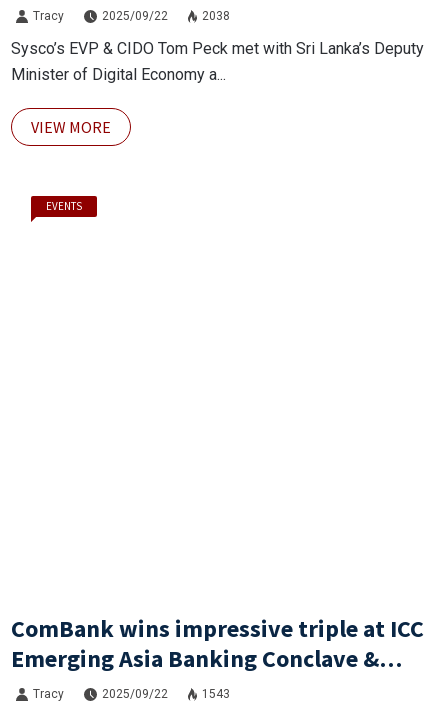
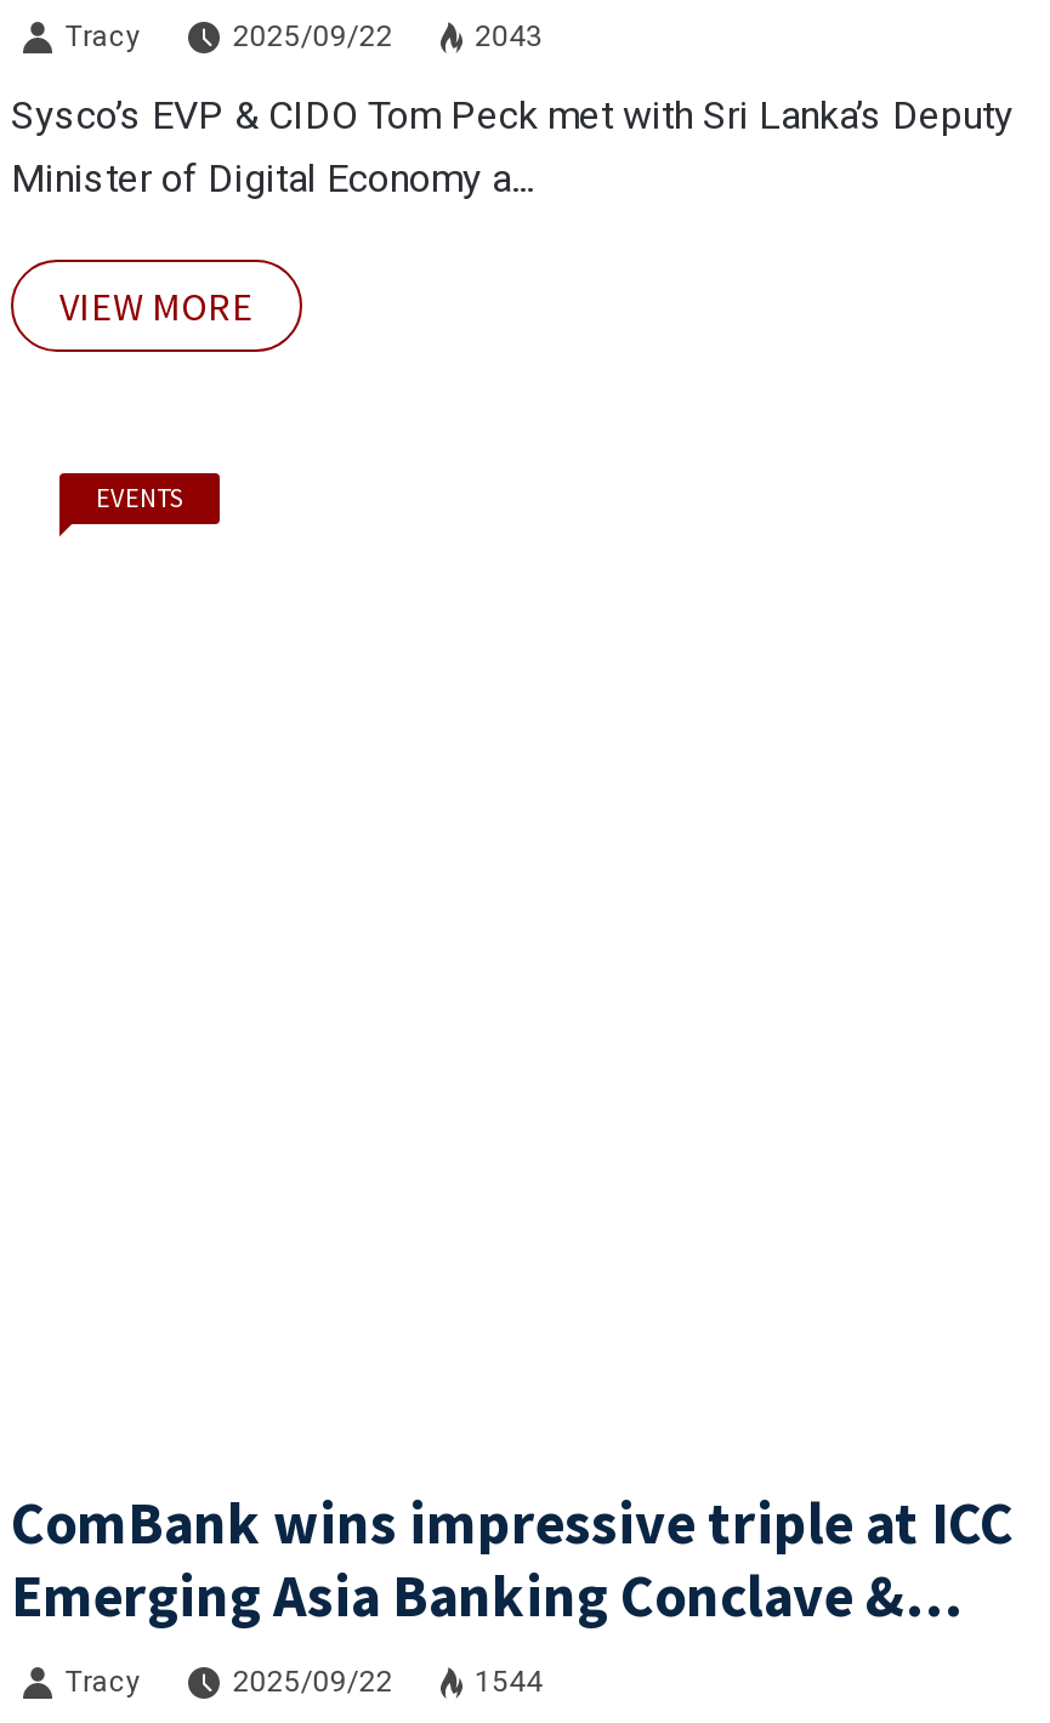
[202,9,230,23] 2038 -> [475,19,543,53] 2043
[202,687,230,701] 1543 -> [475,1665,543,1699] 1544

